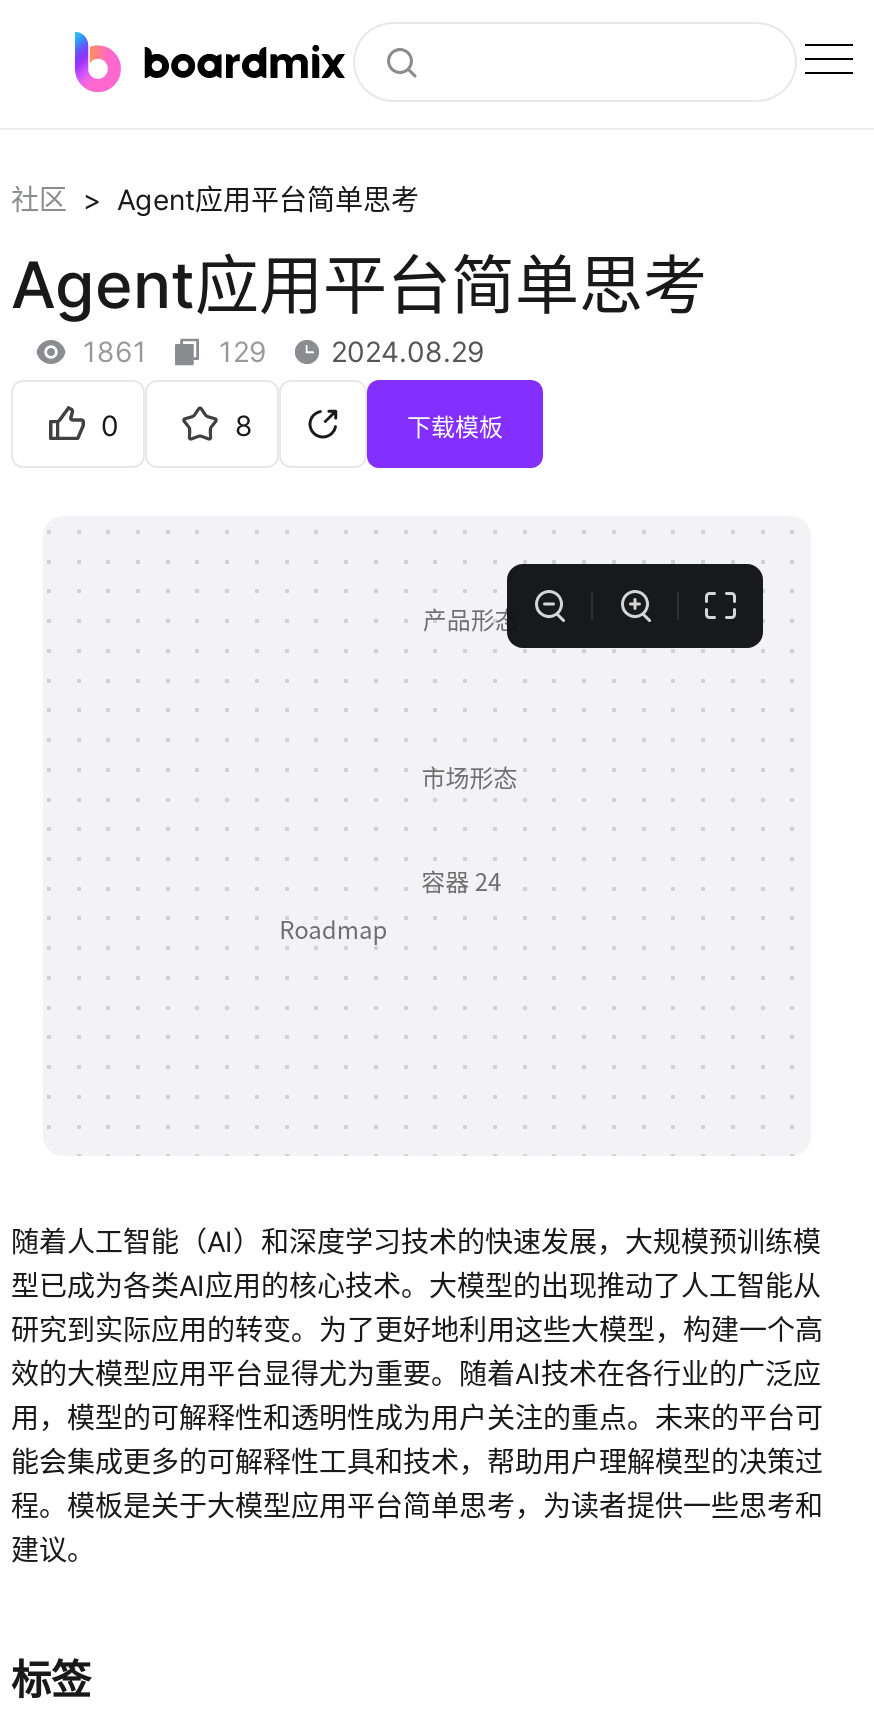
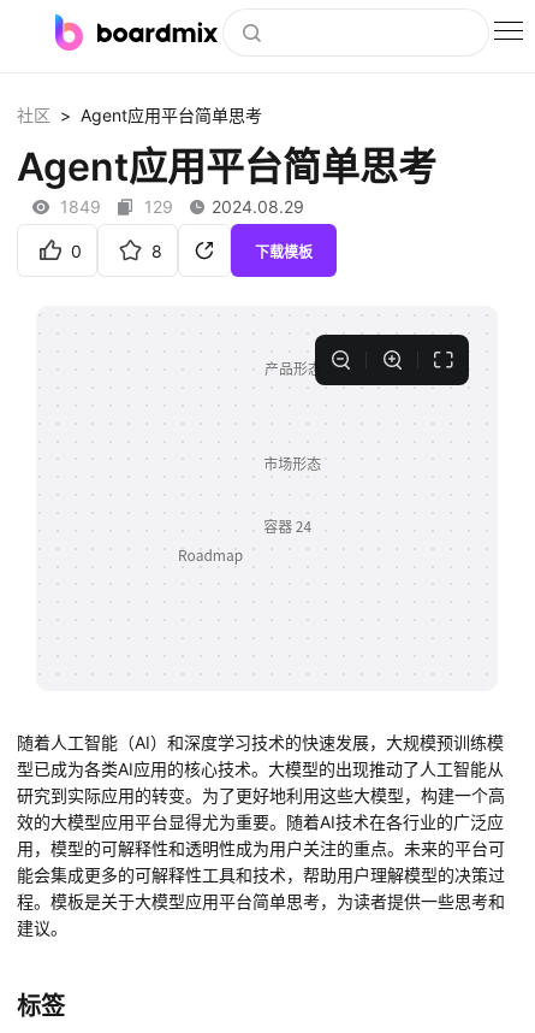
[83,334,147,368] 1861 -> [60,196,101,217] 1849

